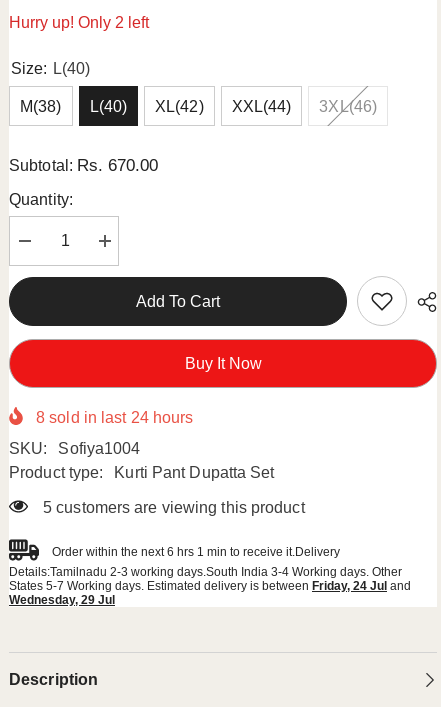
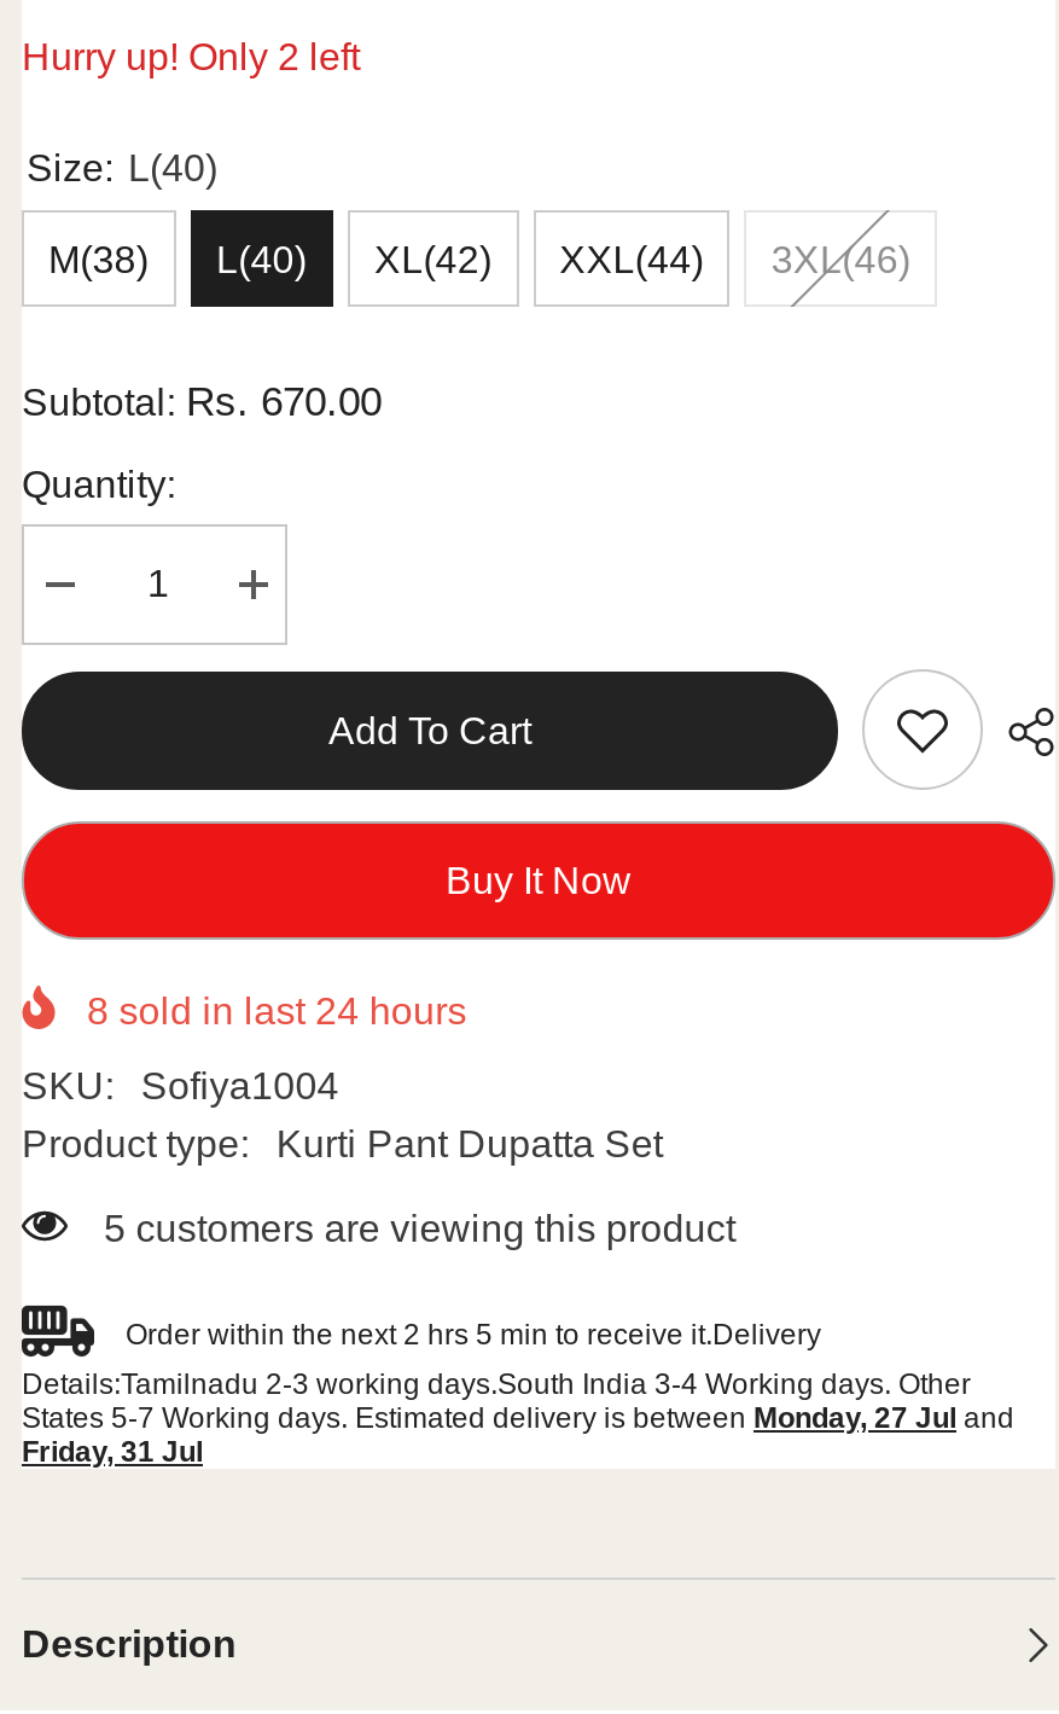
[52,544,340,558] Order within the next 6 hrs 1 min to receive it.Delivery -> [126,1318,821,1351] Order within the next 2 hrs 5 min to receive it.Delivery
[9,579,411,593] States 5-7 Working days. Estimated delivery is between Friday, 24 Jul and -> [22,1401,1014,1434] States 5-7 Working days. Estimated delivery is between Monday, 27 Jul and
[9,593,115,607] Wednesday, 29 Jul -> [22,1434,203,1468] Friday, 31 Jul

